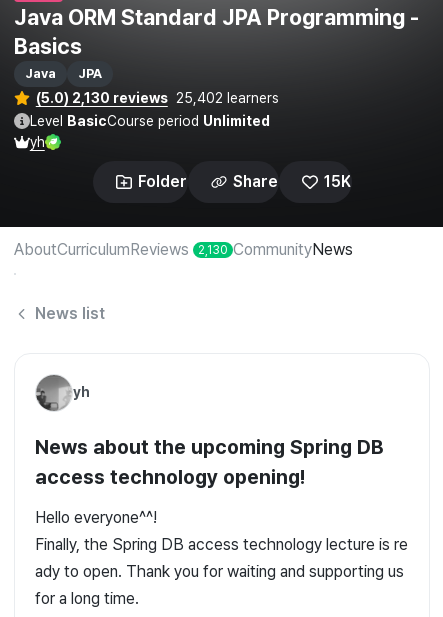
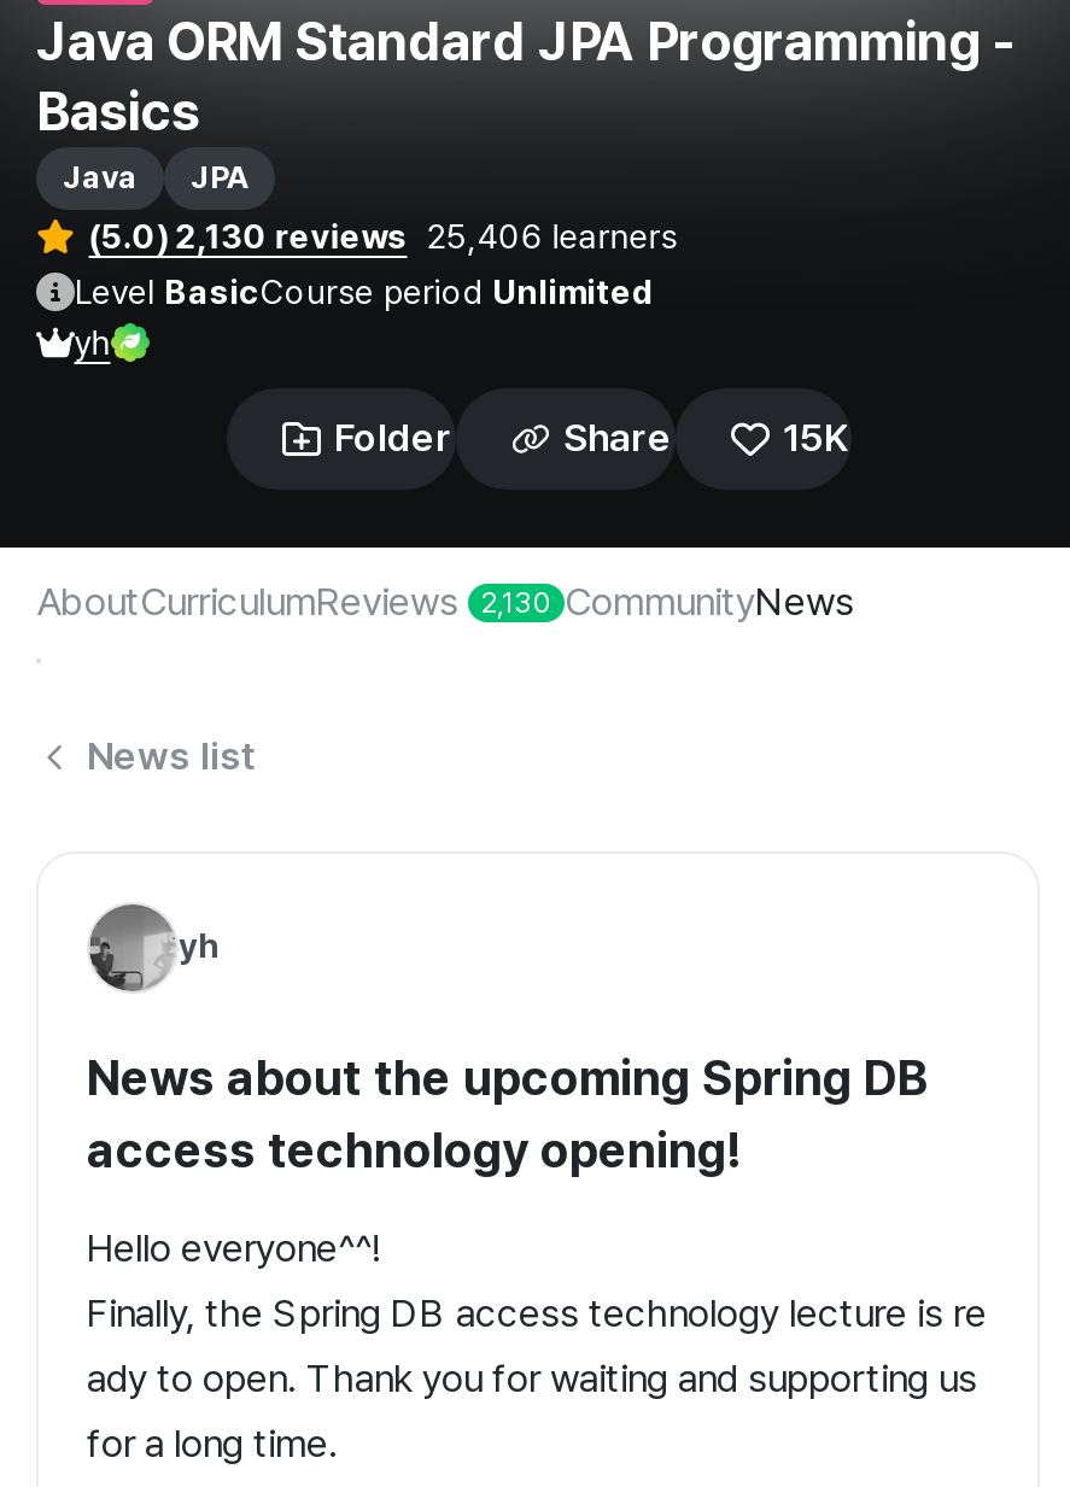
[36,90,279,106] (5.0) 2,130 reviews 25,402 learners -> [89,217,677,256] (5.0) 2,130 reviews 25,406 learners

